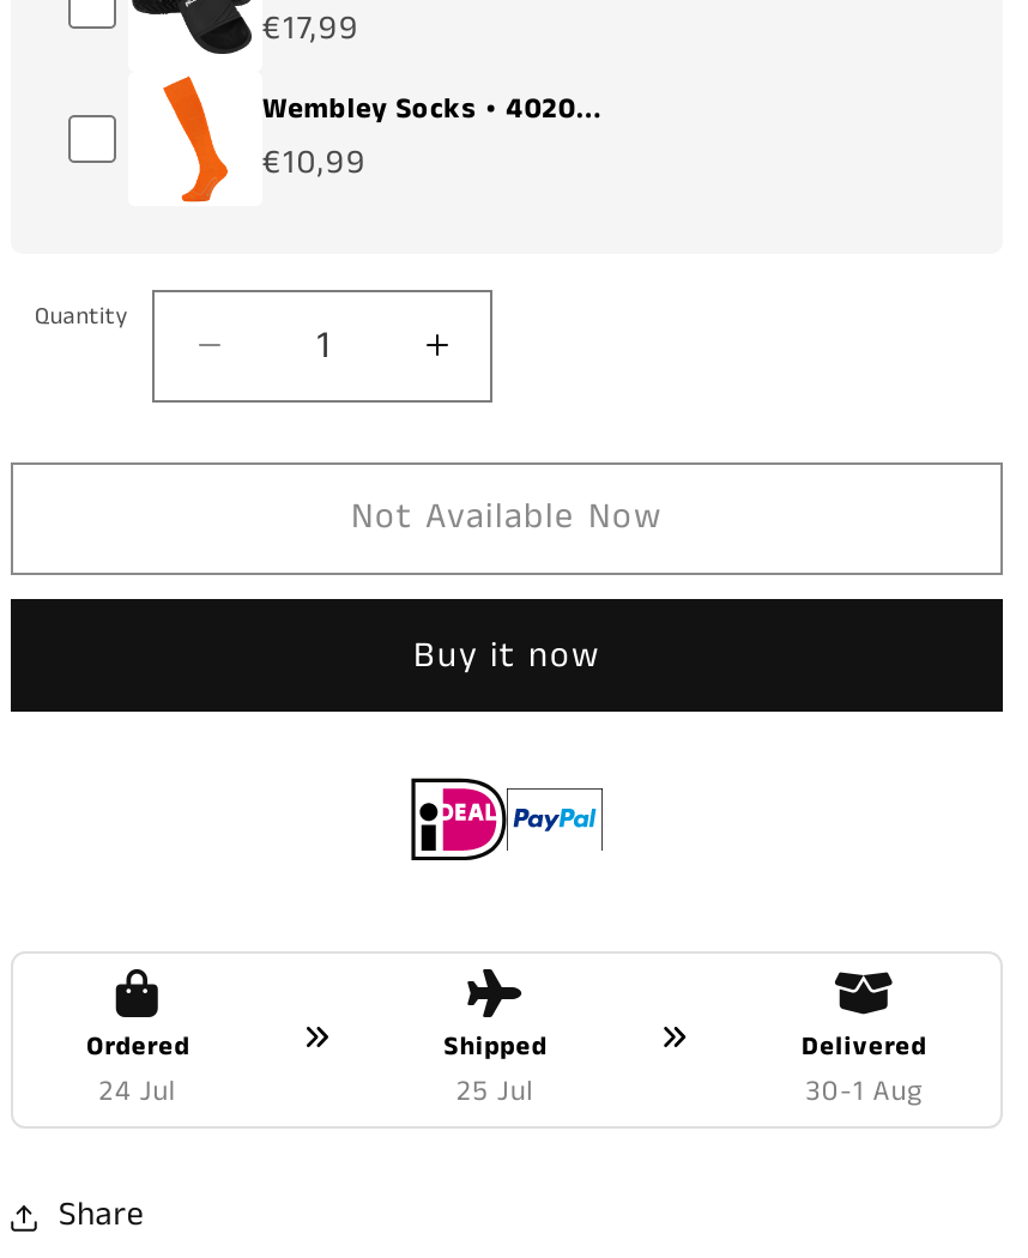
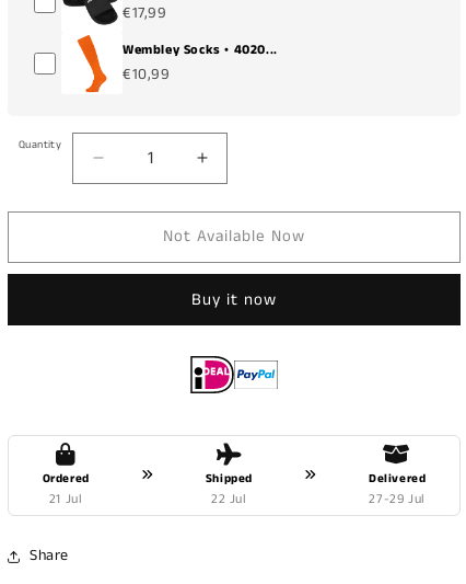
[99,1070,177,1111] 24 Jul -> [49,489,83,508] 21 Jul
[457,1070,535,1111] 25 Jul -> [211,489,247,508] 22 Jul
[806,1070,923,1111] 30-1 Aug -> [369,489,425,508] 27-29 Jul

